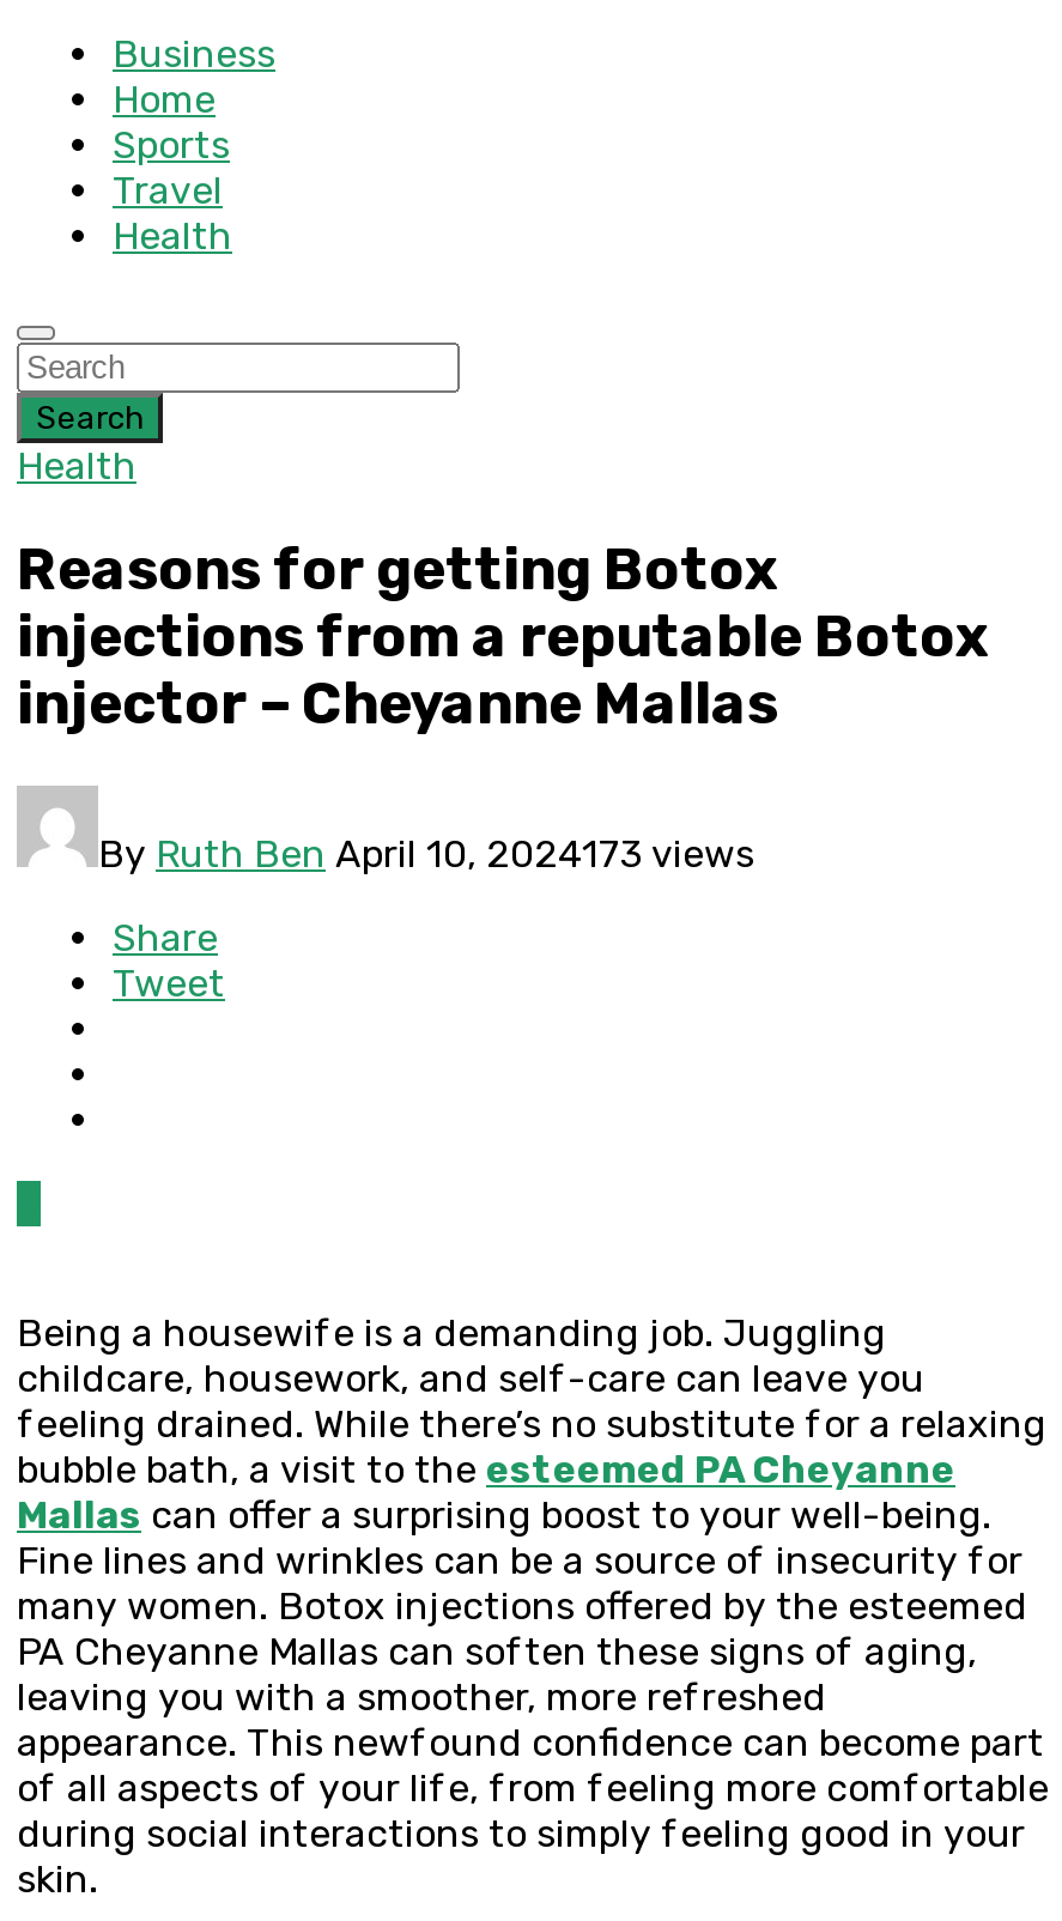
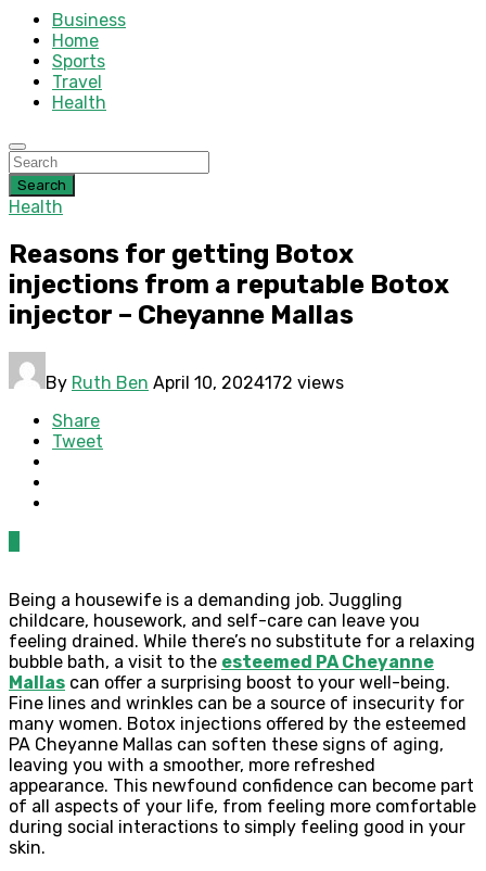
[98,830,754,876] By Ruth Ben April 10, 2024173 views -> [46,372,344,393] By Ruth Ben April 10, 2024172 views

